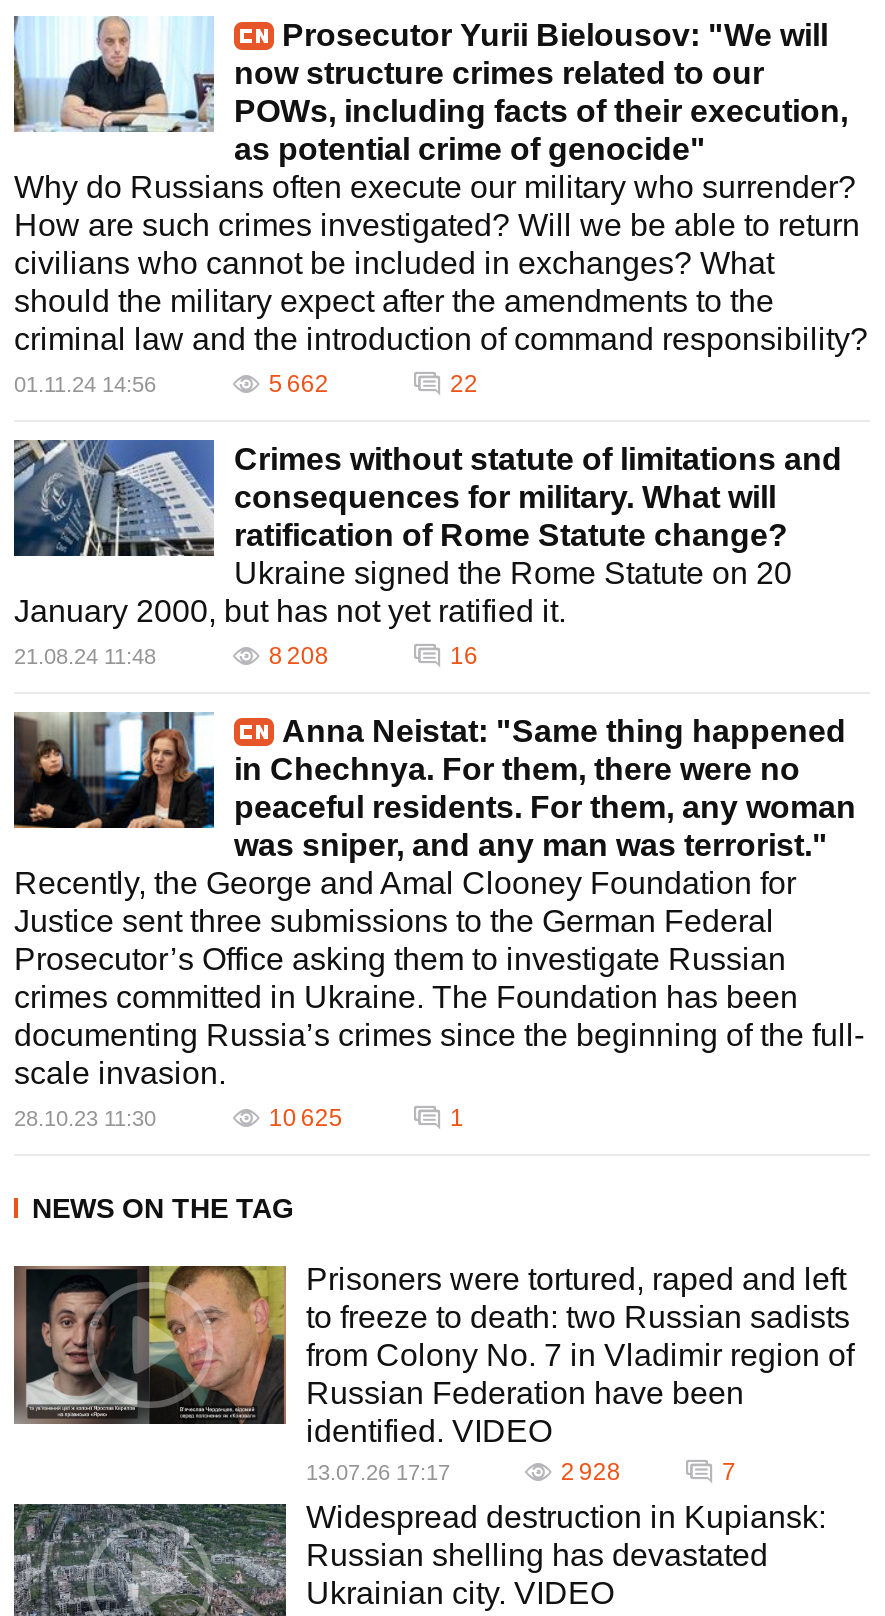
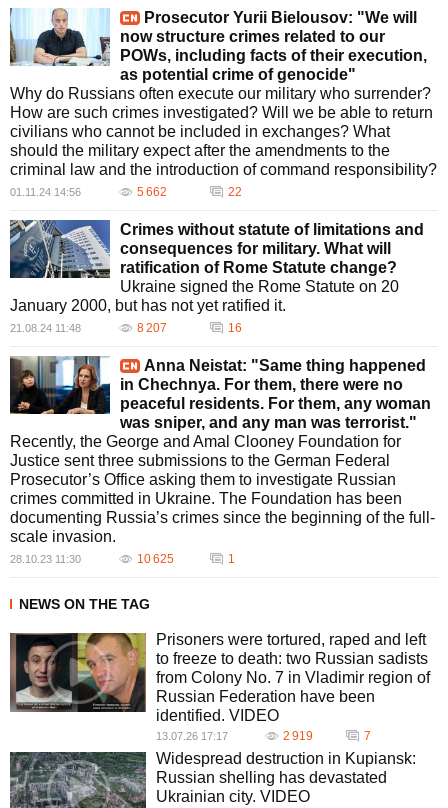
[269,642,329,670] 8 208 -> [137,321,167,335] 8 207
[561,1458,621,1486] 2 928 -> [283,729,313,743] 2 919

